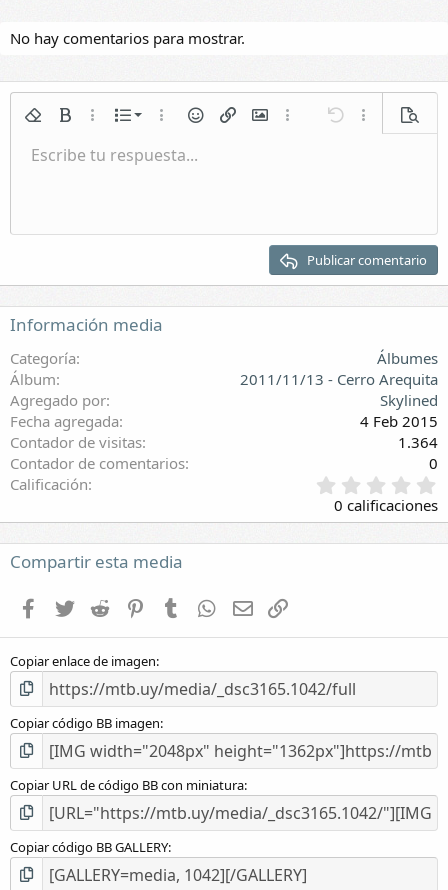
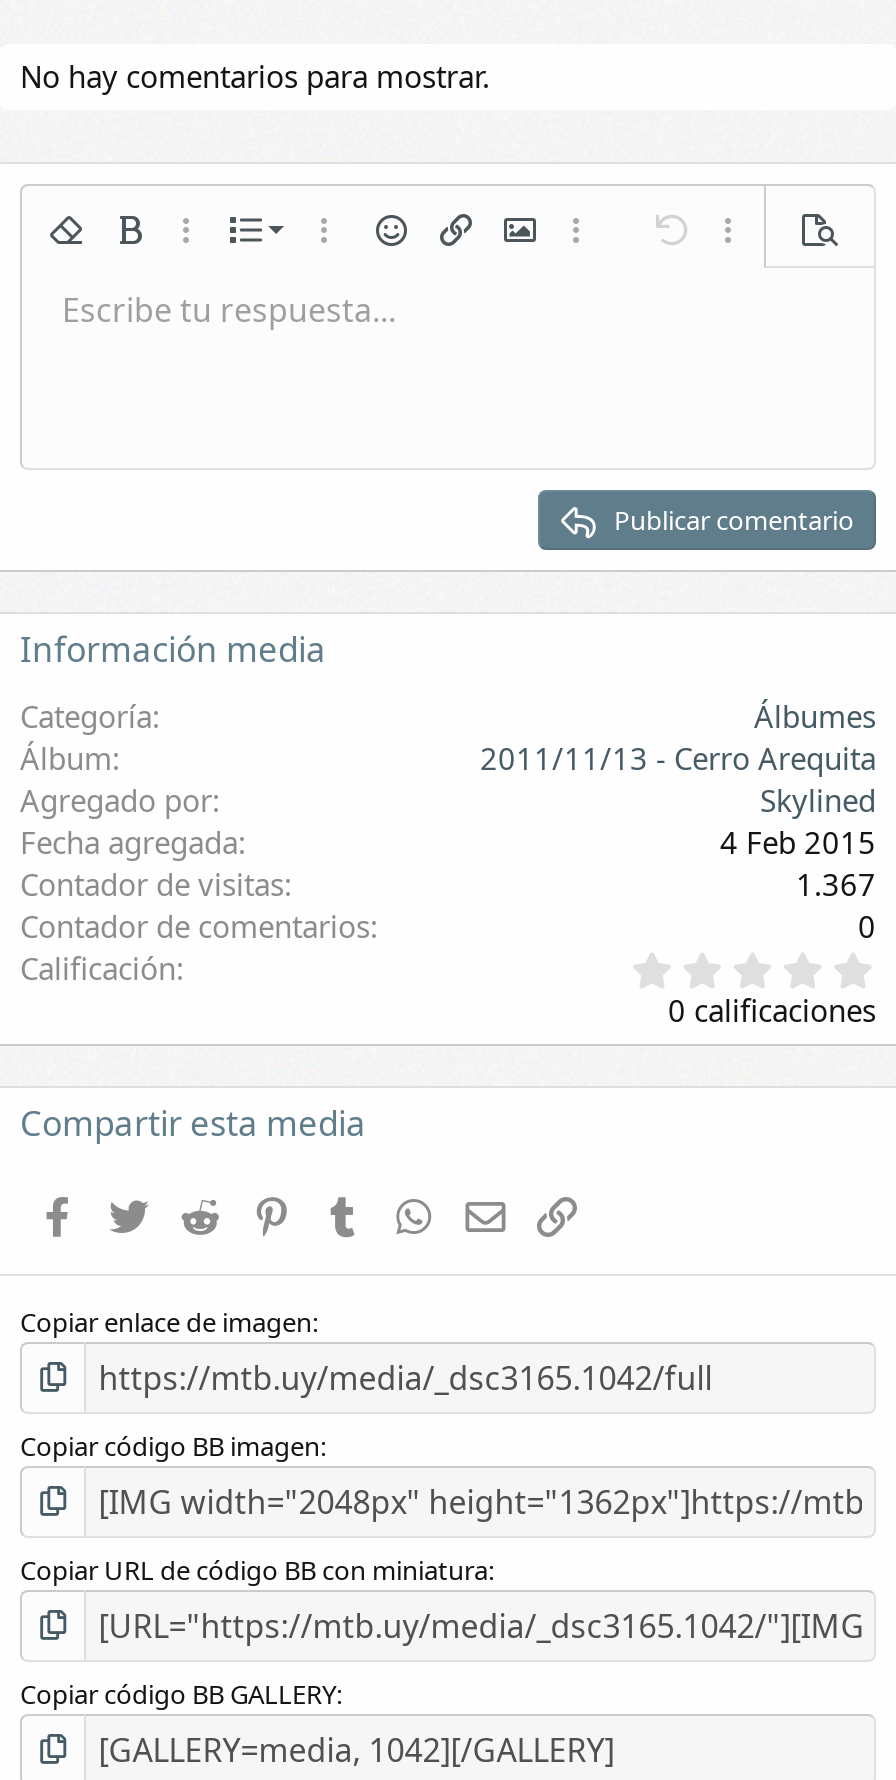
[398,432,438,452] 1.364 -> [796,864,876,904] 1.367

